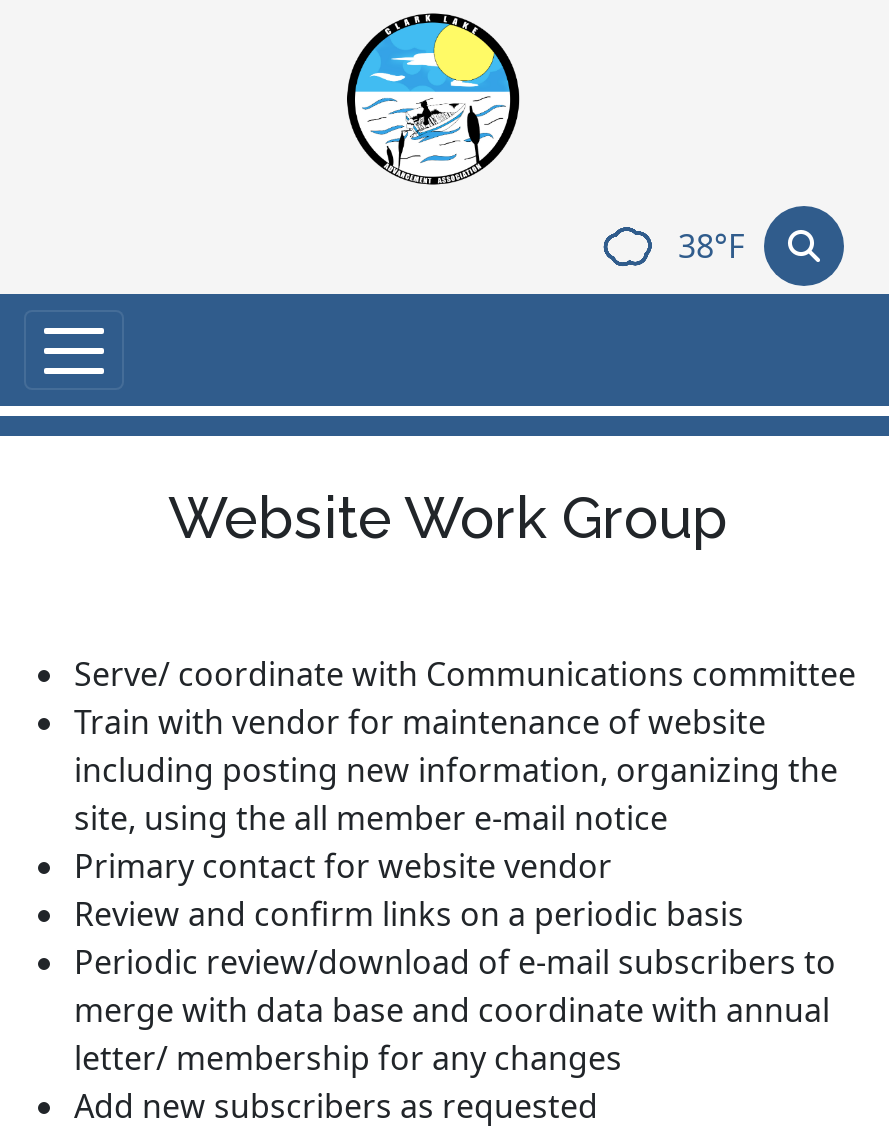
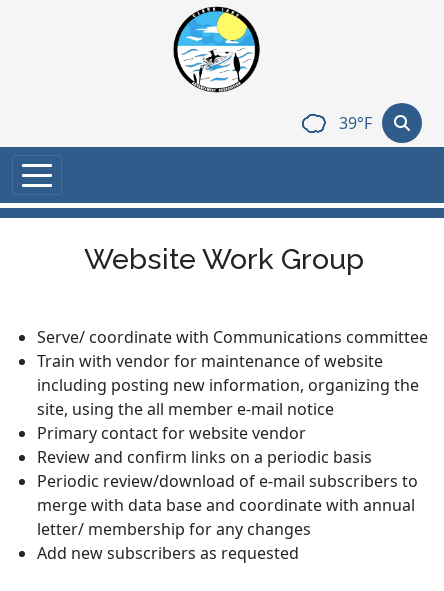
[678,224,744,268] 38°F -> [339,112,372,134] 39°F

